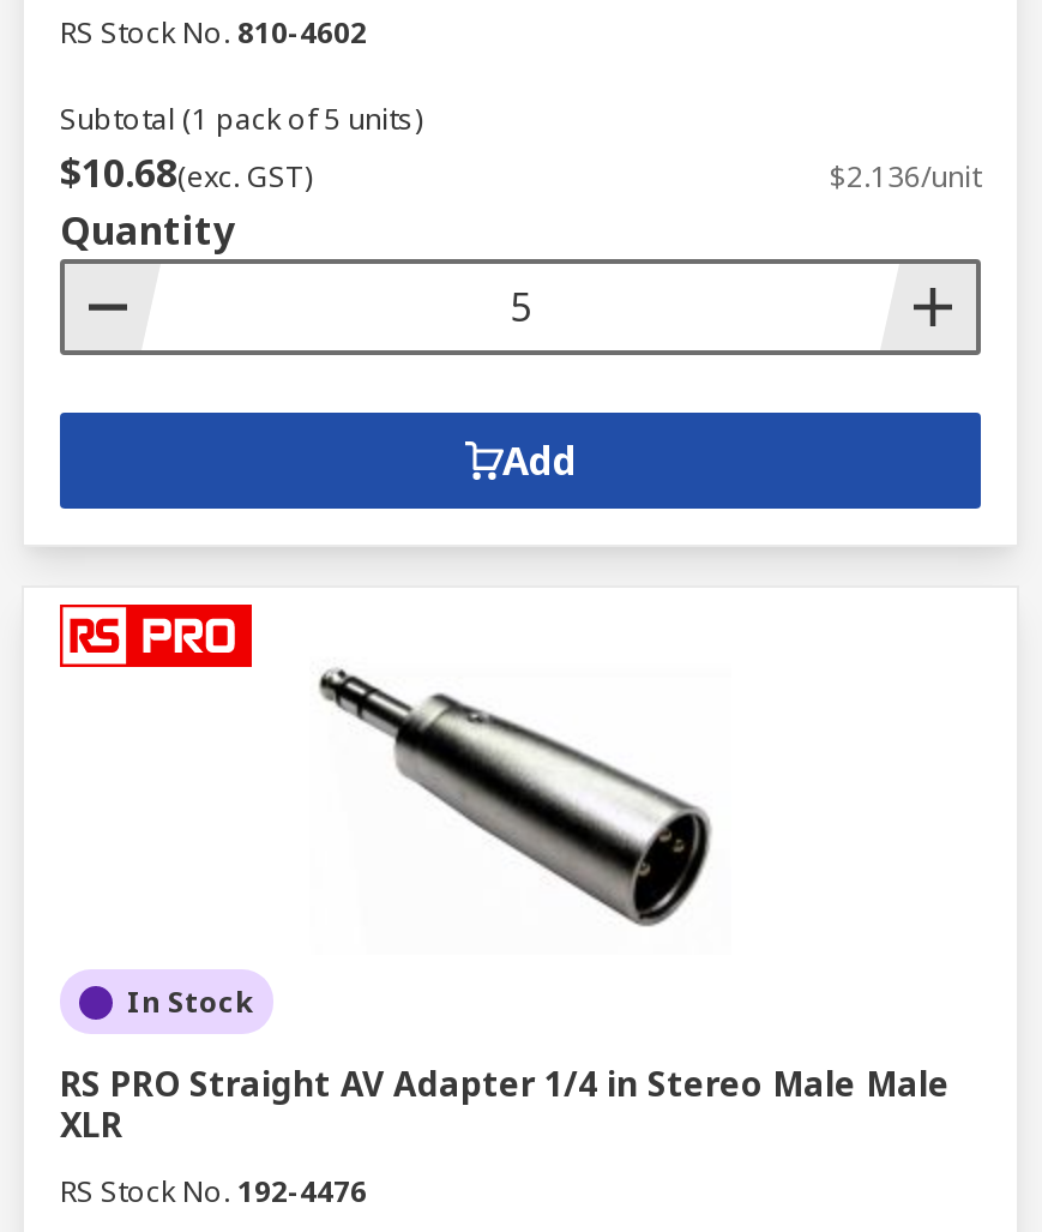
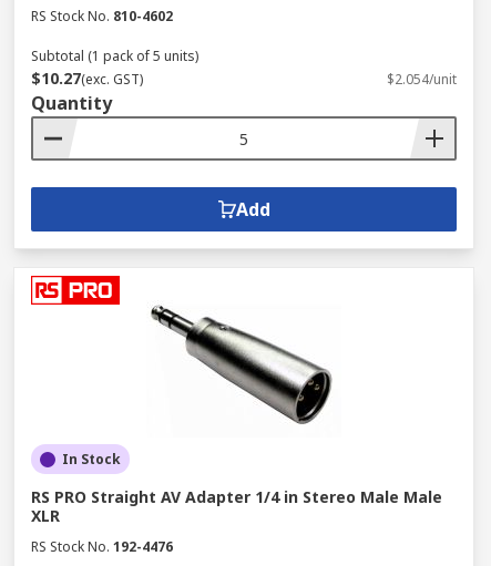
[60,146,981,199] $10.68(exc. GST) | $2.136/unit -> [31,68,457,89] $10.27(exc. GST) | $2.054/unit

